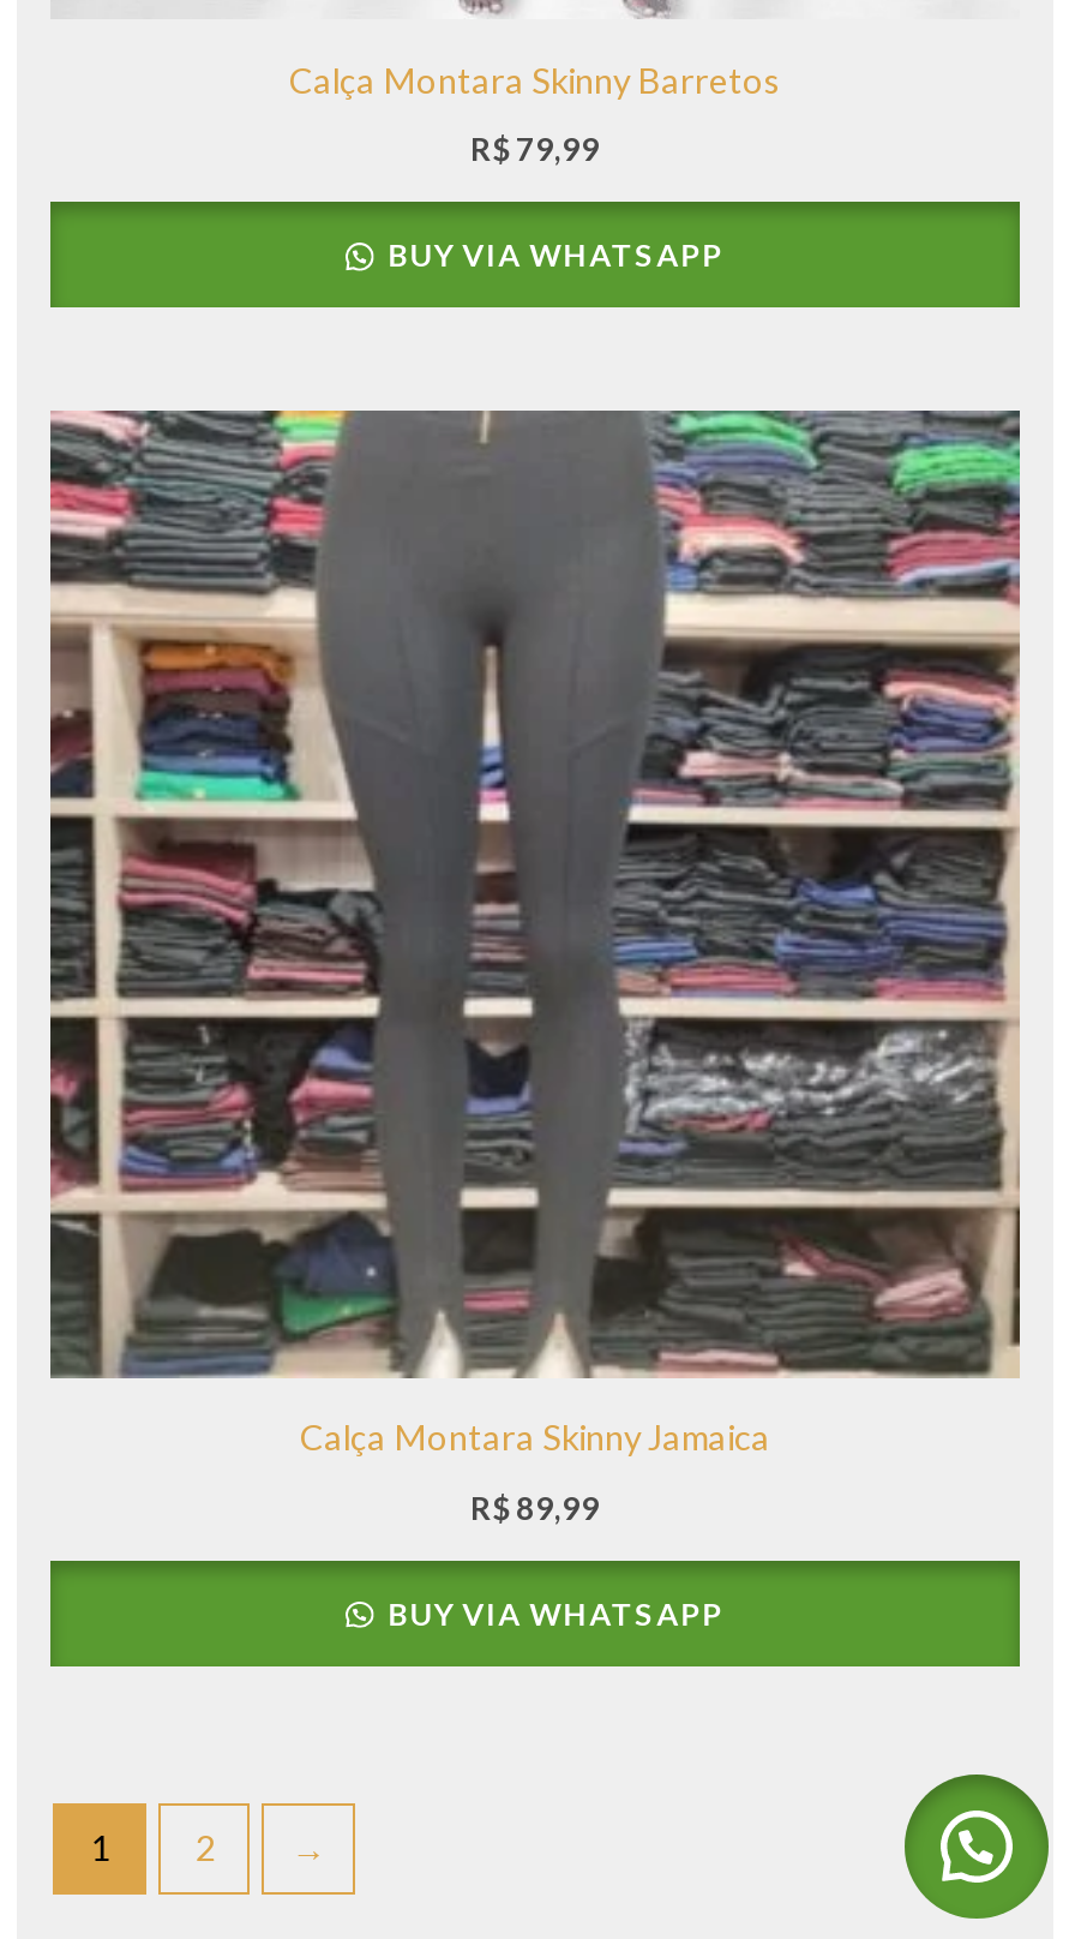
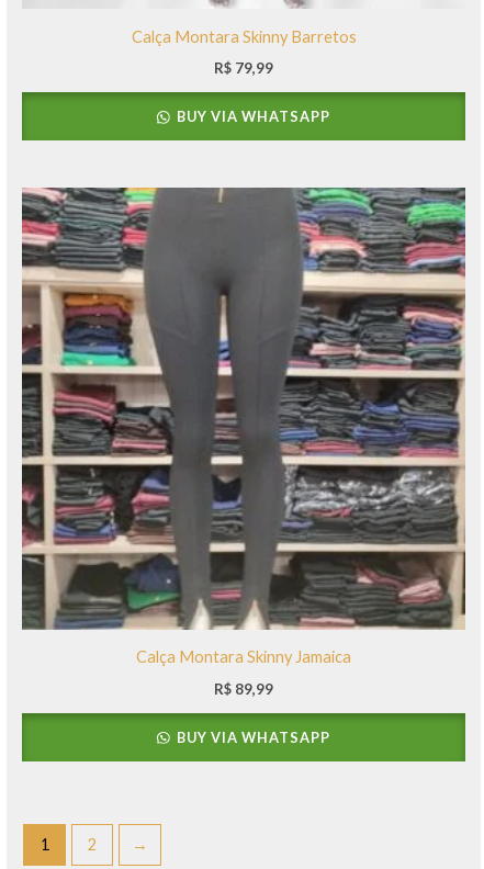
[902,1772,1051,1921] [image] -> none

